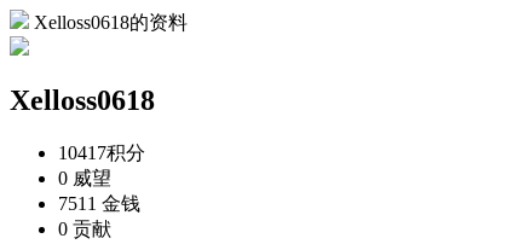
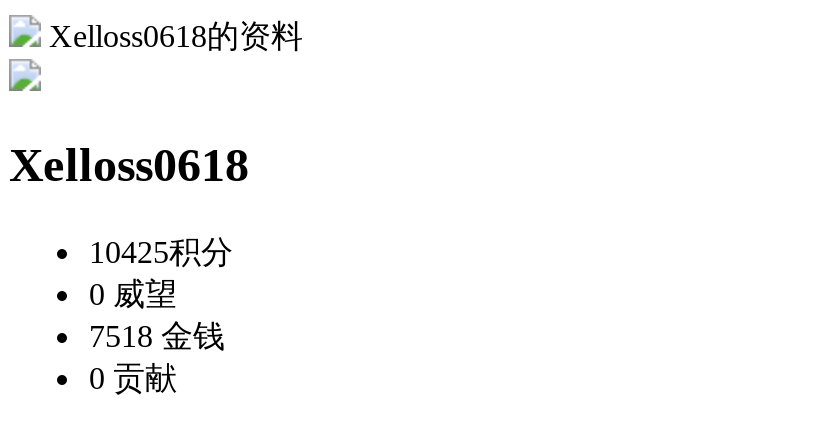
[58,142,145,163] 10417积分 -> [89,235,233,269] 10425积分
[58,193,140,214] 7511金钱 -> [89,319,225,353] 7518金钱

